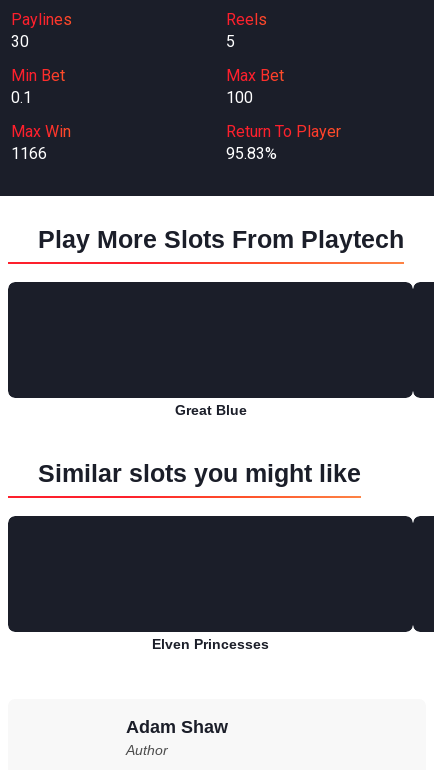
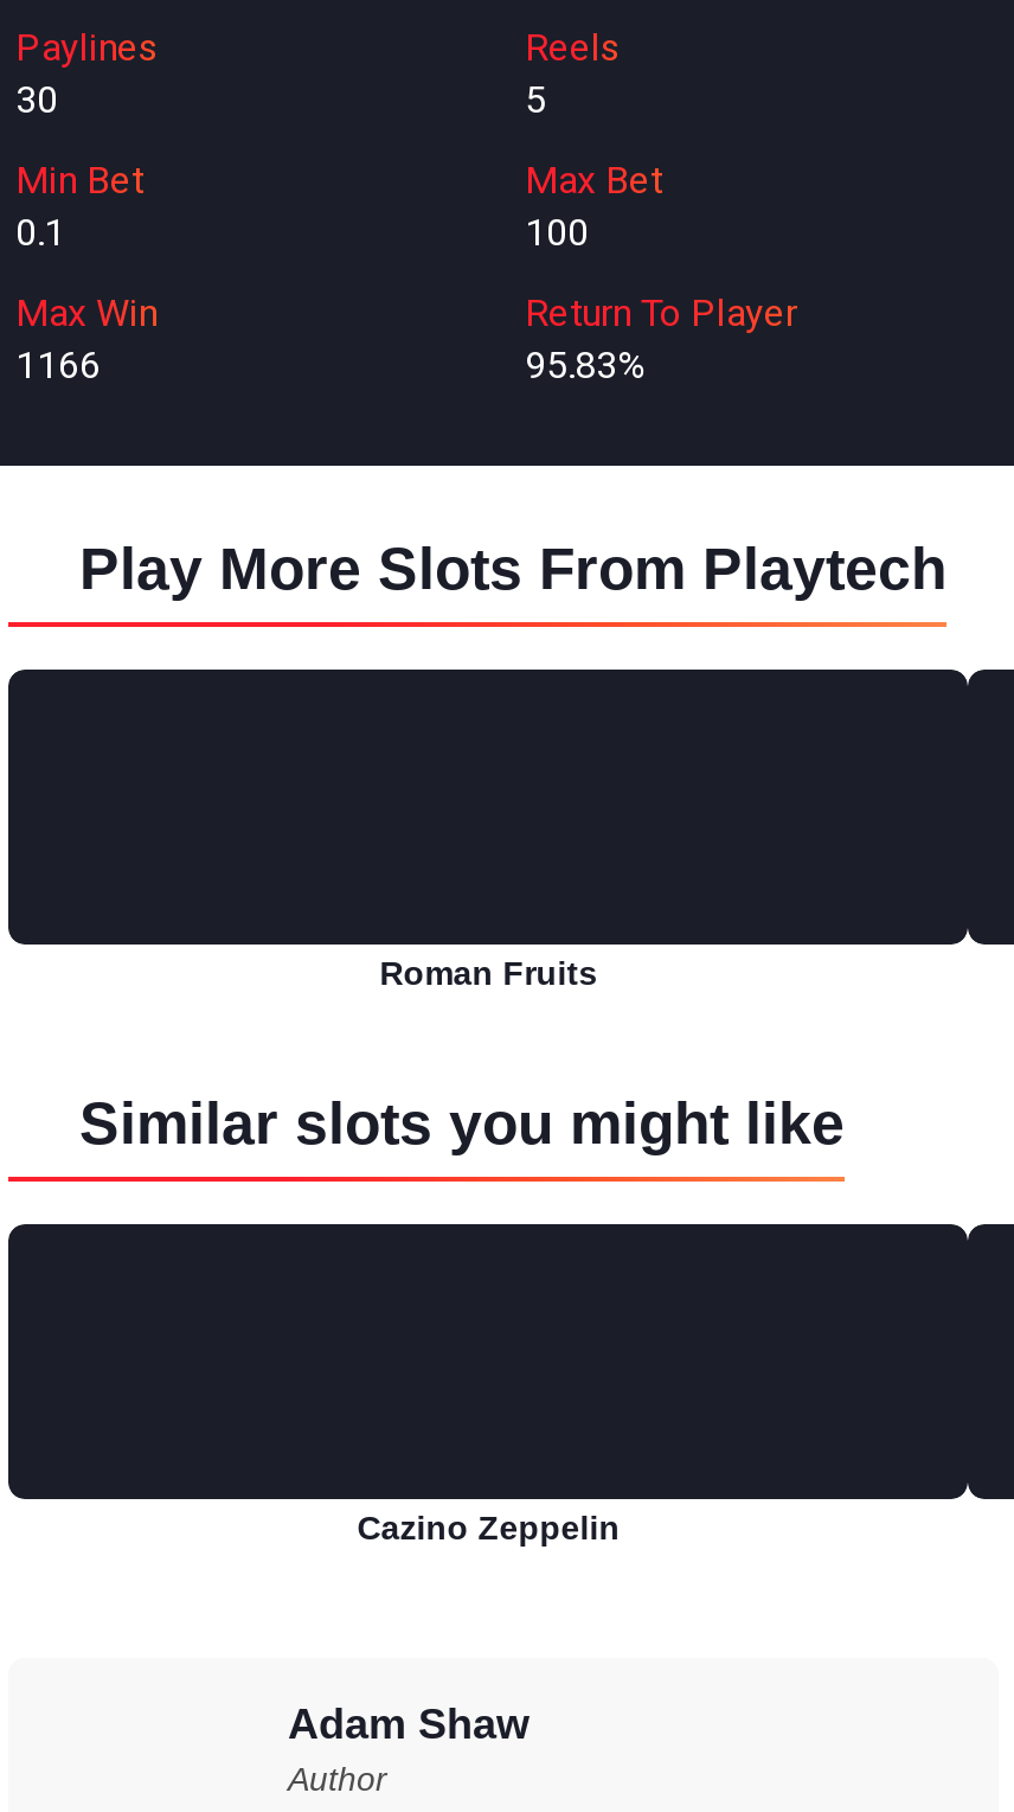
[175,402,247,418] Great Blue -> [380,954,598,992] Roman Fruits
[152,636,269,652] Elven Princesses -> [357,1509,620,1547] Cazino Zeppelin

